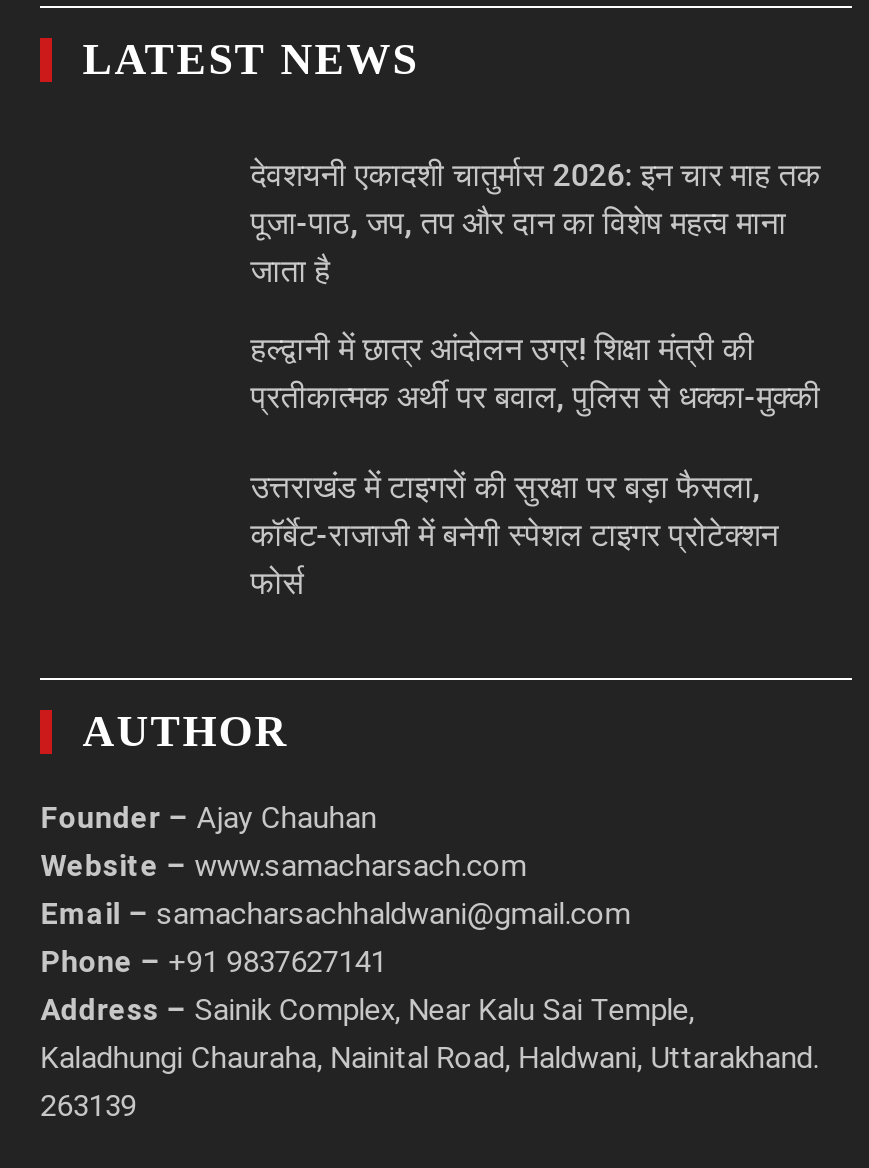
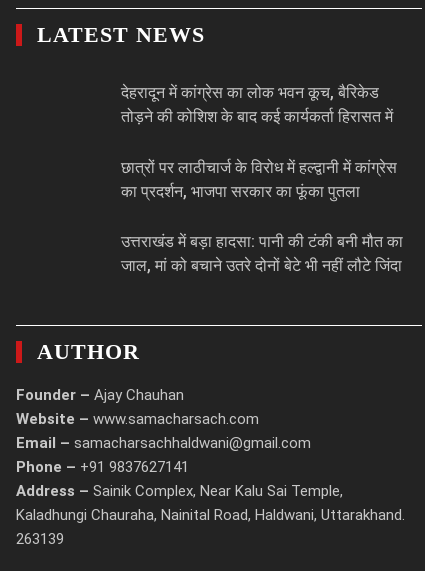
[251,155,821,289] देवशयनी एकादशी चातुर्मास 2026: इन चार माह तक | पूजा-पाठ, जप, तप और दान का विशेष महत्व माना | जाता है -> [121,82,393,125] देहरादून में कांग्रेस का लोक भवन कूच, बैरिकेड | तोड़ने की कोशिश के बाद कई कार्यकर्ता हिरासत में
[251,329,821,415] हल्द्वानी में छात्र आंदोलन उग्र! शिक्षा मंत्री की | प्रतीकात्मक अर्थी पर बवाल, पुलिस से धक्का-मुक्की -> [121,157,397,200] छात्रों पर लाठीचार्ज के विरोध में हल्द्वानी में कांग्रेस | का प्रदर्शन, भाजपा सरकार का फूंका पुतला
[251,467,779,601] उत्तराखंड में टाइगरों की सुरक्षा पर बड़ा फैसला, | कॉर्बेट-राजाजी में बनेगी स्पेशल टाइगर प्रोटेक्शन | फोर्स -> [121,232,403,275] उत्तराखंड में बड़ा हादसा: पानी की टंकी बनी मौत का | जाल, मां को बचाने उतरे दोनों बेटे भी नहीं लौटे जिंदा

